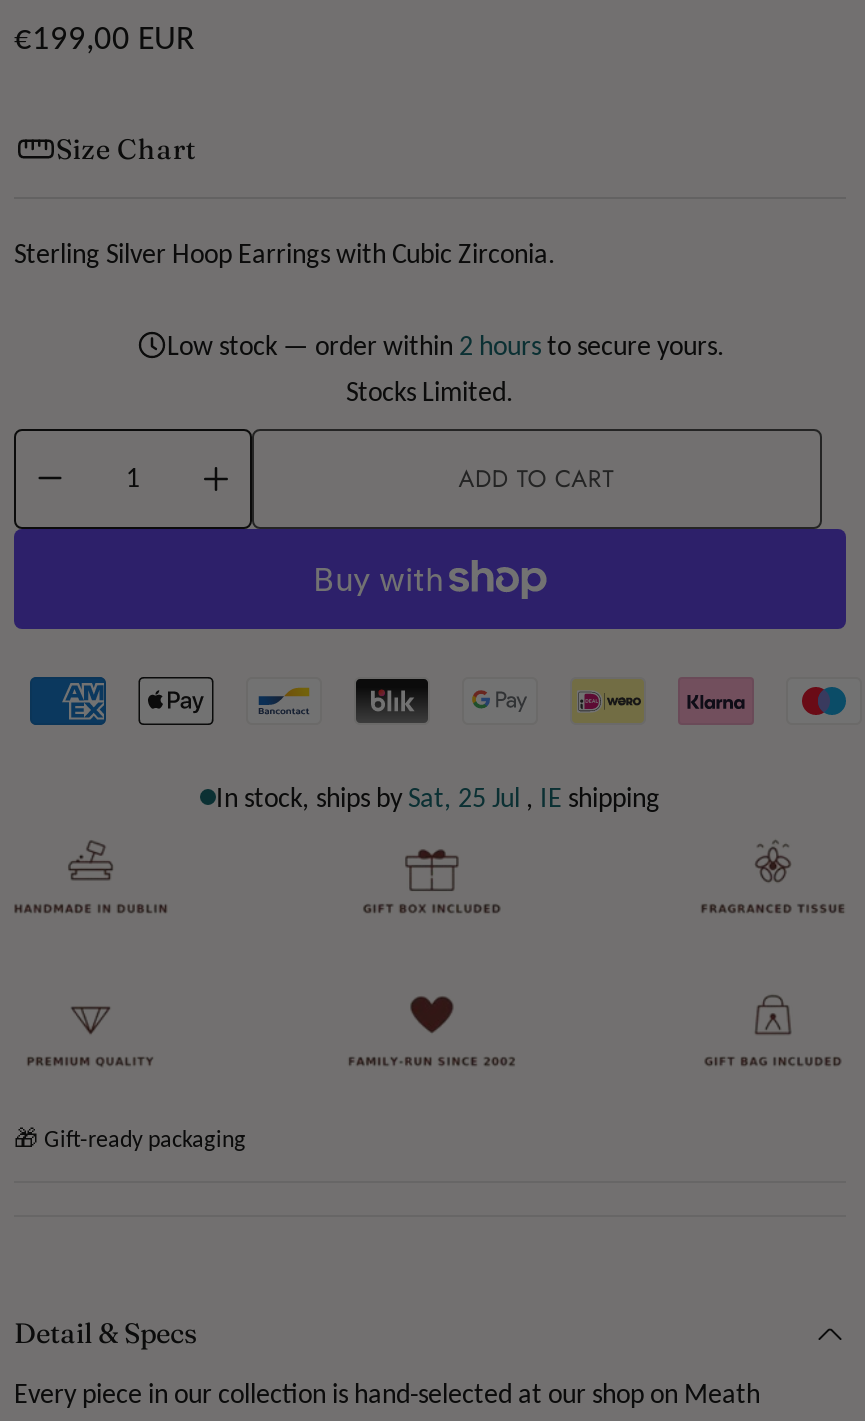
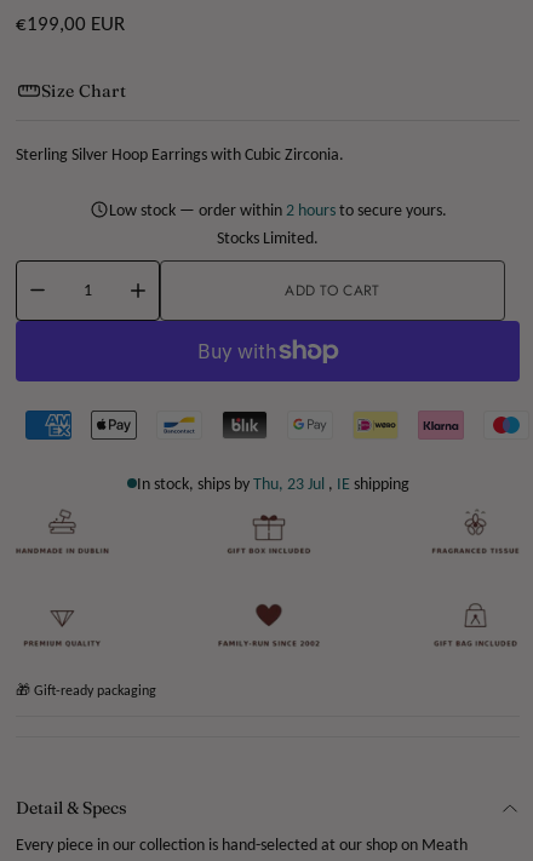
[216,781,660,815] In stock, ships by Sat, 25 Jul, IE shipping -> [136,473,409,494] In stock, ships by Thu, 23 Jul, IE shipping

